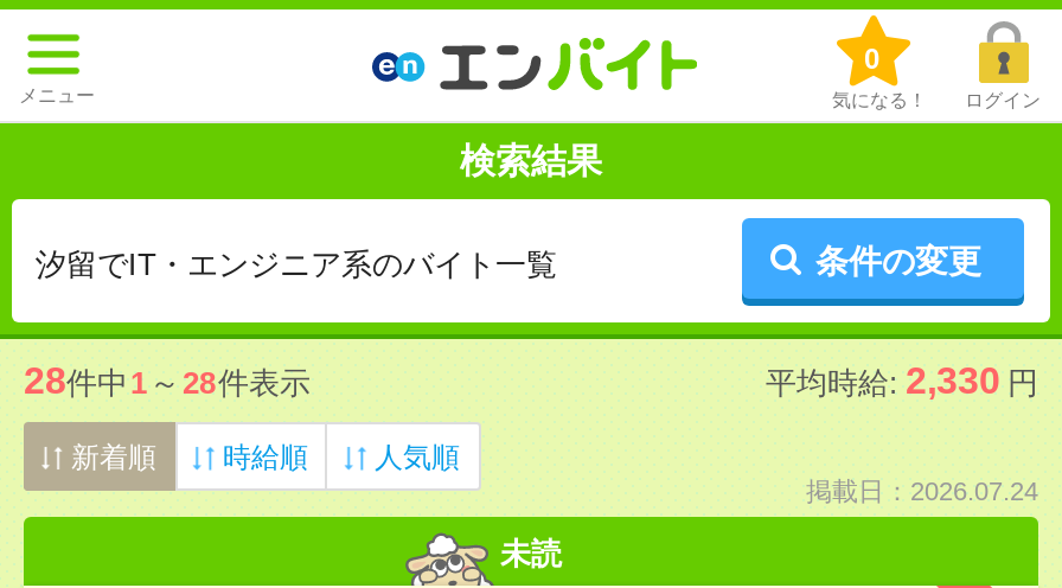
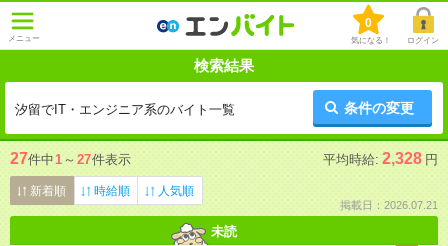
[24,360,311,401] 28件中1～28件表示 -> [10,150,131,167] 27件中1～27件表示
[766,360,1038,401] 平均時給: 2,330 円 -> [323,150,438,167] 平均時給: 2,328 円
[806,477,1038,505] 掲載日：2026.07.24 -> [340,199,438,211] 掲載日：2026.07.21

